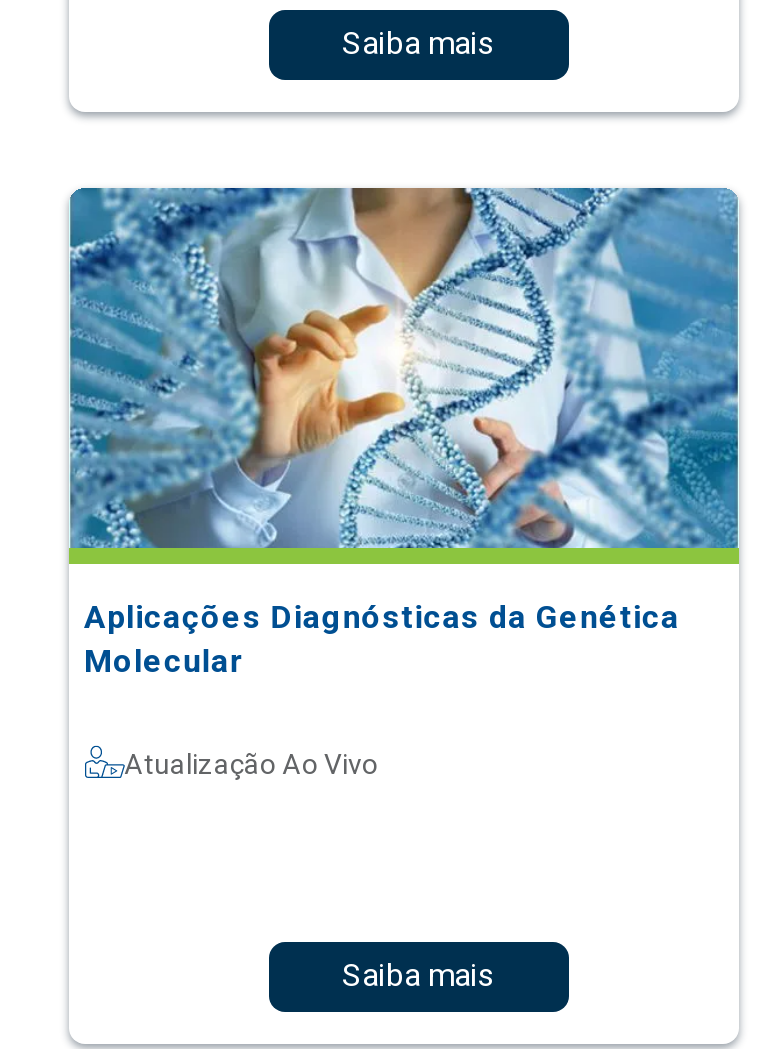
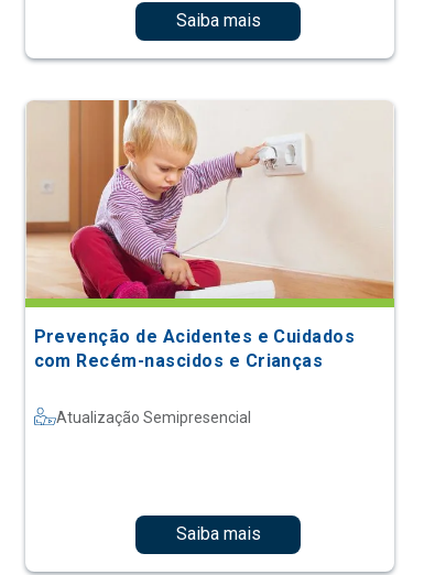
[67,185,741,679] [image] | Aplicações Diagnósticas da Genética | Molecular -> [25,99,394,371] [image] | Prevenção de Acidentes e Cuidados | com Recém-nascidos e Crianças
[124,747,378,779] Atualização Ao Vivo -> [56,409,251,426] Atualização Semipresencial

